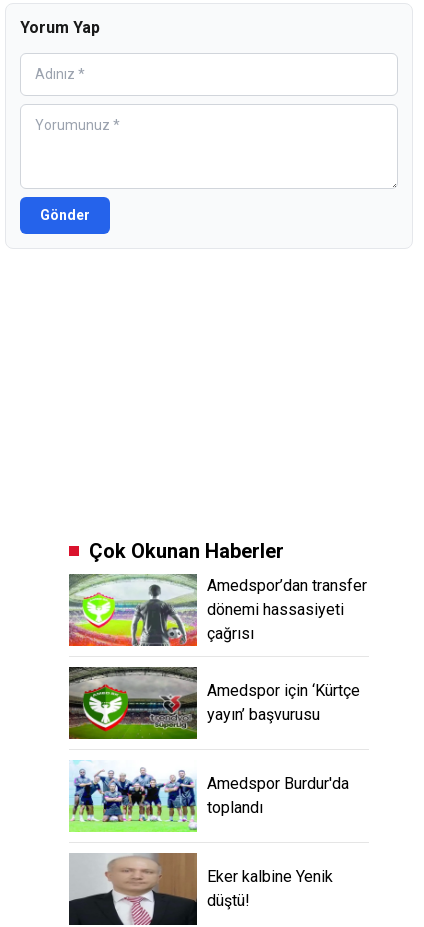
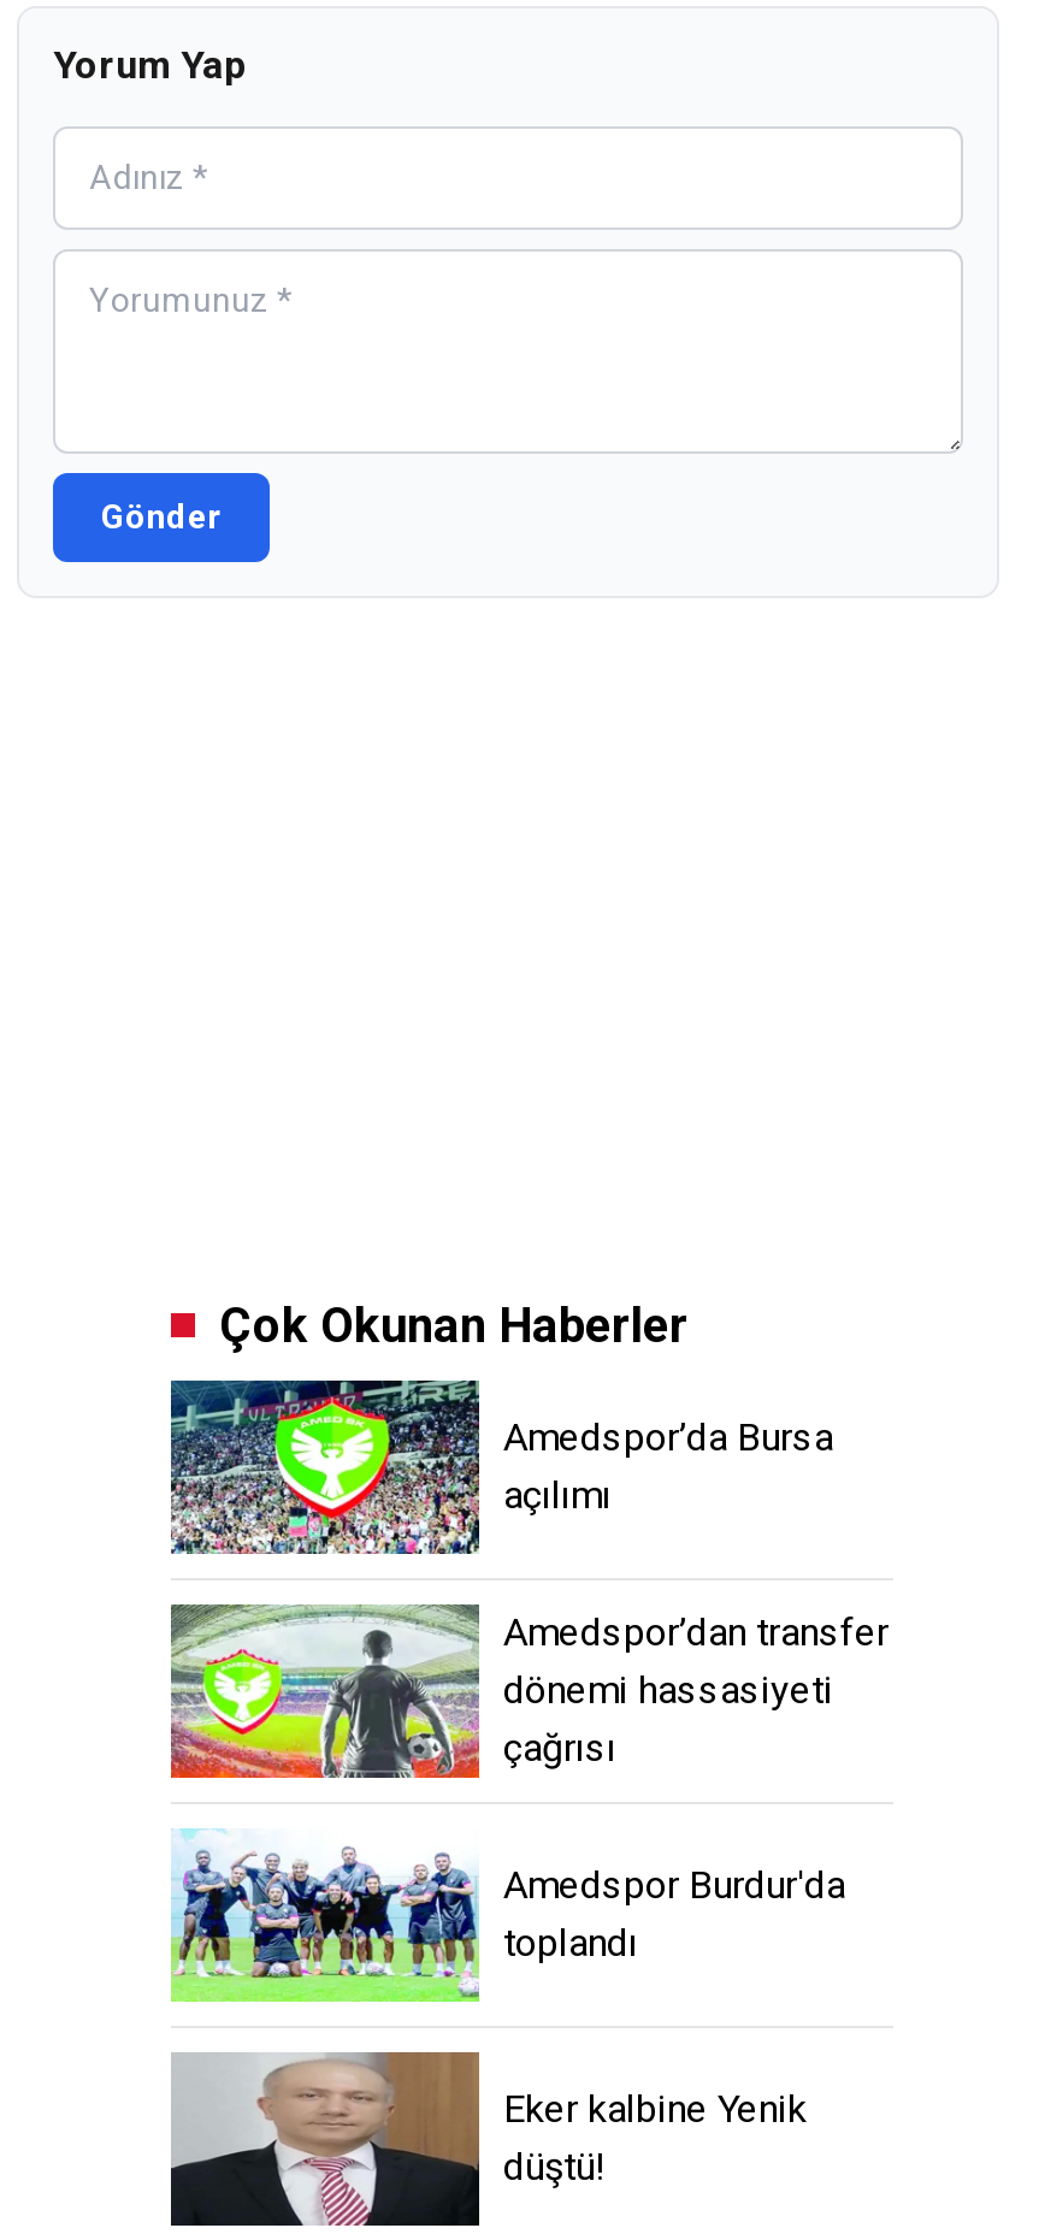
none -> [169,1378,833,1556] [image] | Amedspor’da Bursa | açılımı
moved [67,572,367,648] -> [166,1600,889,1783]: [image] | Amedspor’dan transfer | dönemi hassasiyeti | çağrısı
[68,666,360,740] [image] | Amedspor için ‘Kürtçe | yayın’ başvurusu -> none

